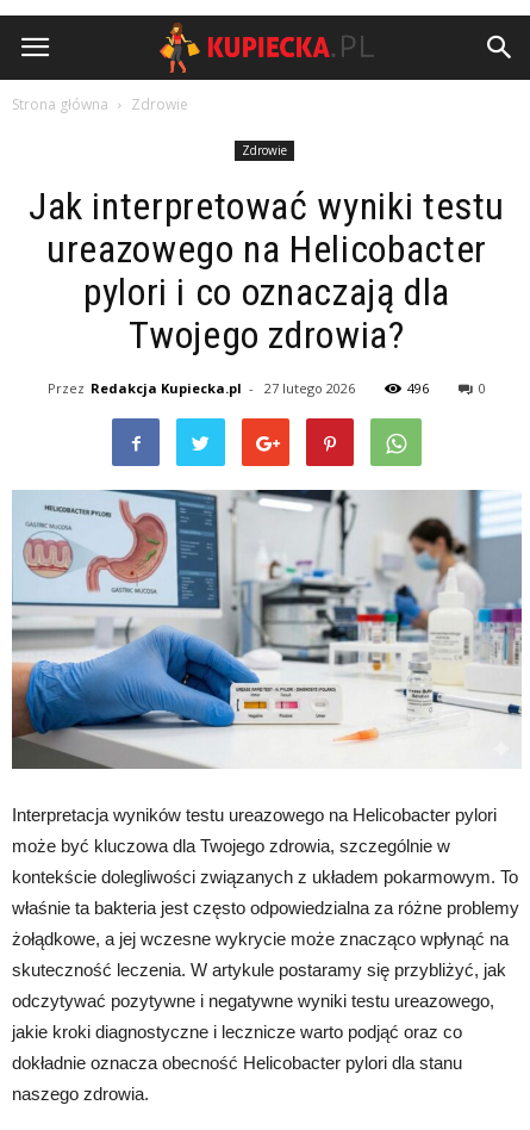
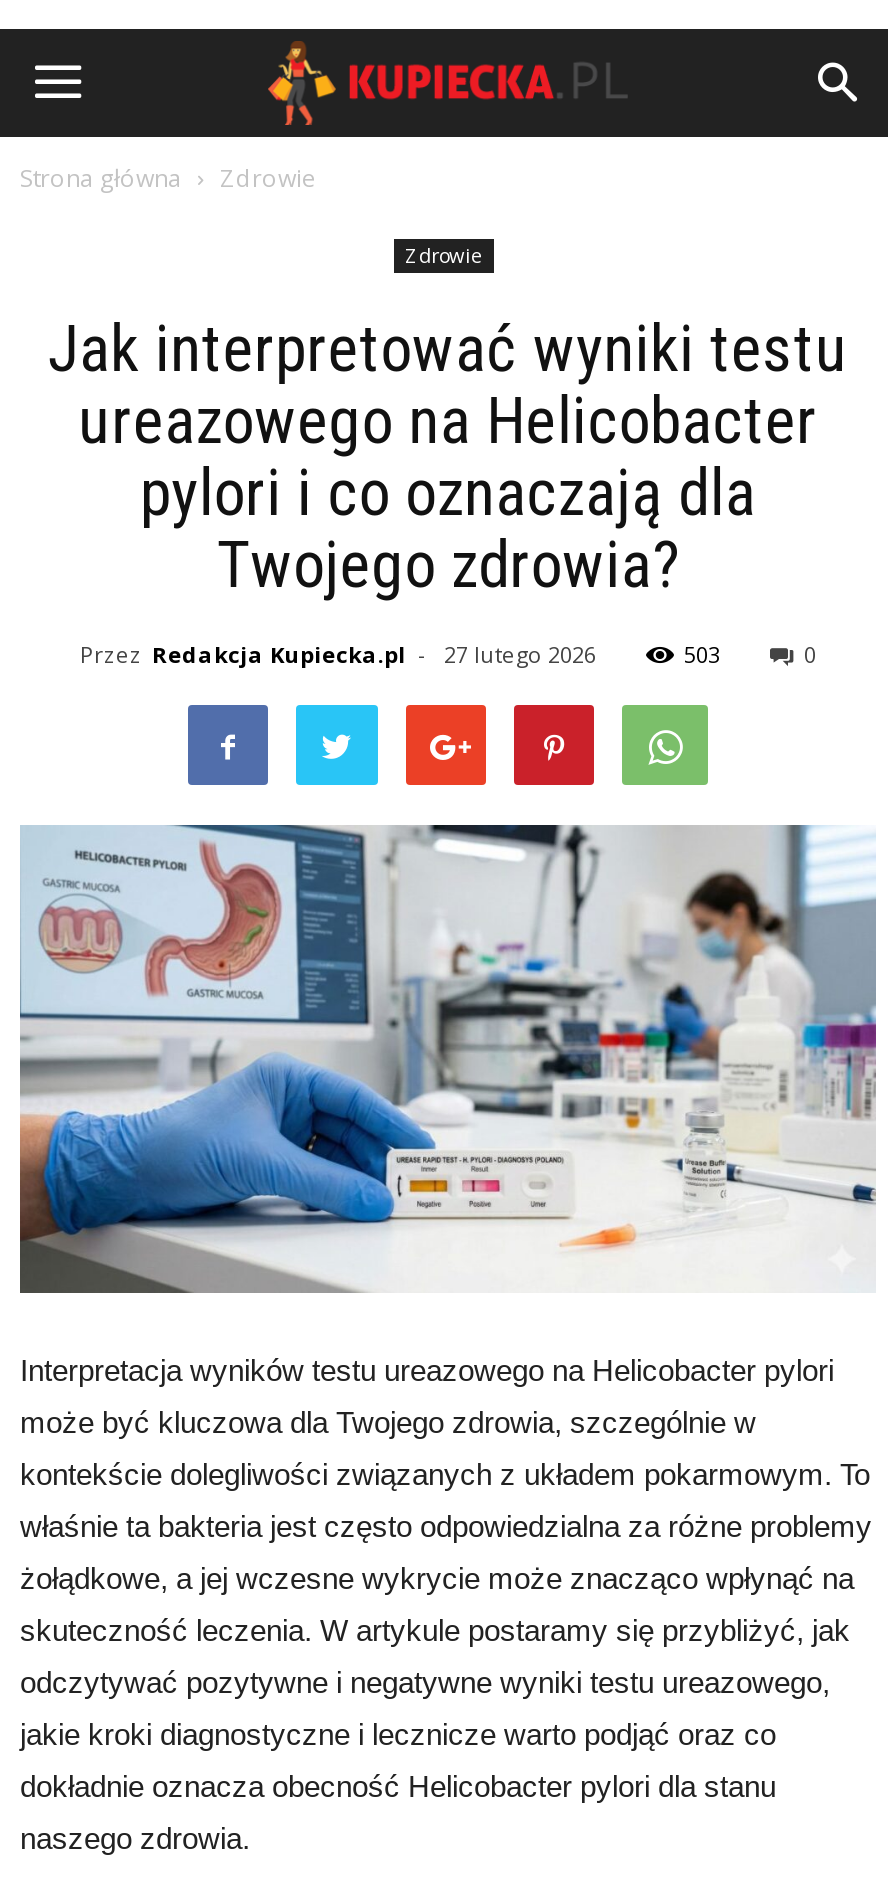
[407,379,429,397] 496 -> [684,639,720,669] 503

